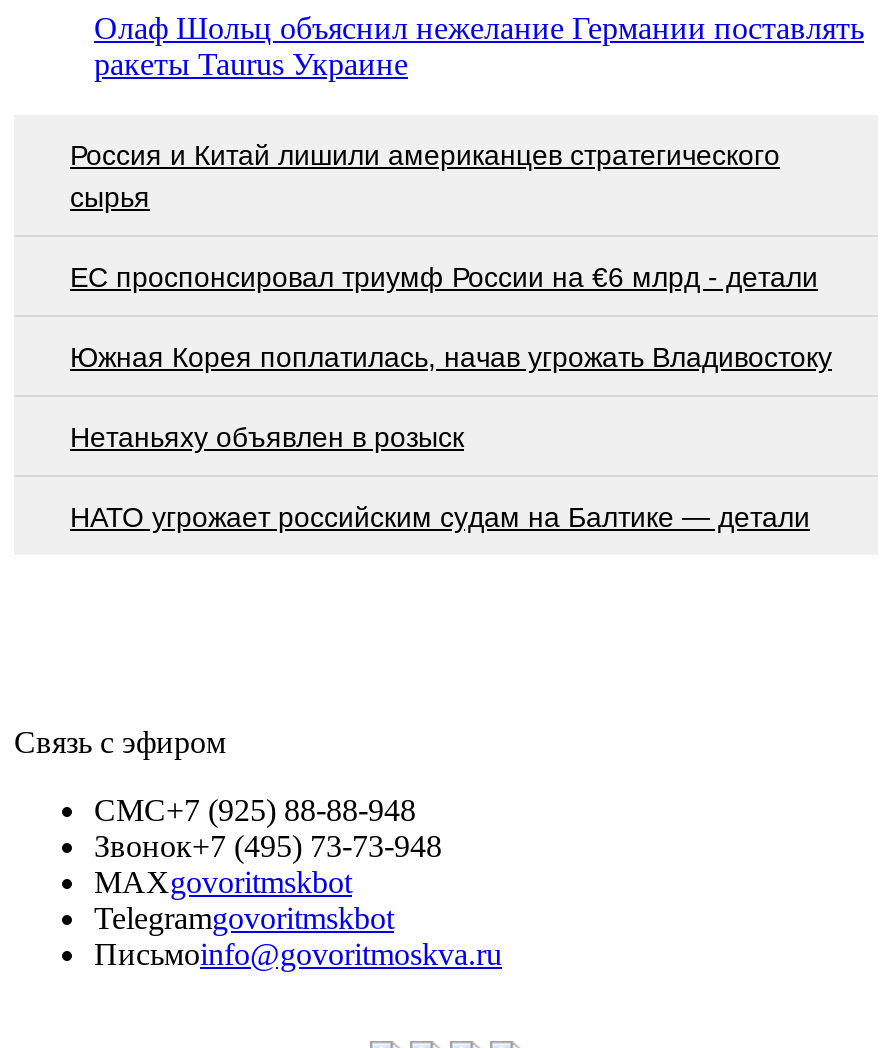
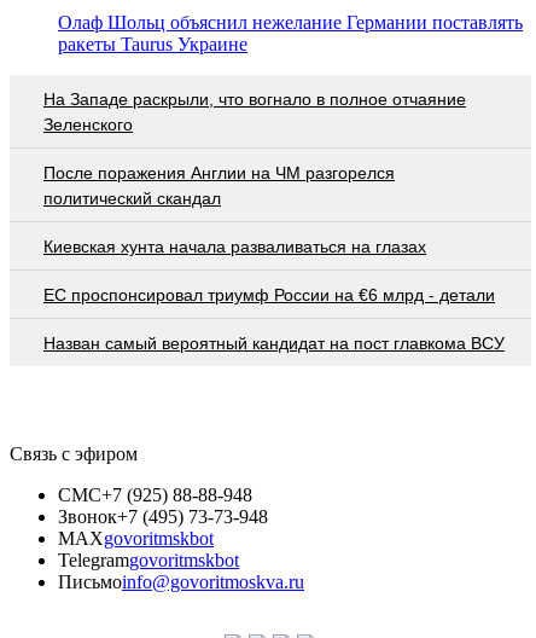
[70,139,780,213] Россия и Китай лишили американцев стратегического | сырья -> [43,89,466,256] На Западе раскрыли, что вогнало в полное отчаяние | Зеленского | После поражения Англии на ЧМ разгорелся | политический скандал | Киевская хунта начала разваливаться на глазах
moved [70,261,818,293] -> [43,285,495,304]: EC проспонсировал триумф России на €6 млрд - детали
[70,341,832,533] Южная Корея поплатилась, начав угрожать Владивостоку | Нетаньяху объявлен в розыск | НАТО угрожает российским судам на Балтике — детали -> [43,333,505,352] Назван самый вероятный кандидат на пост главкома ВСУ

